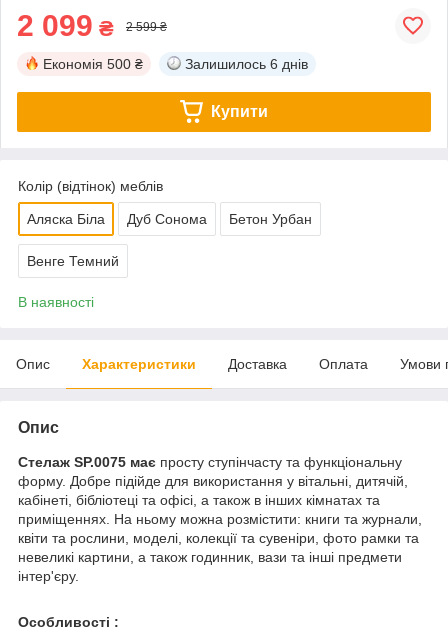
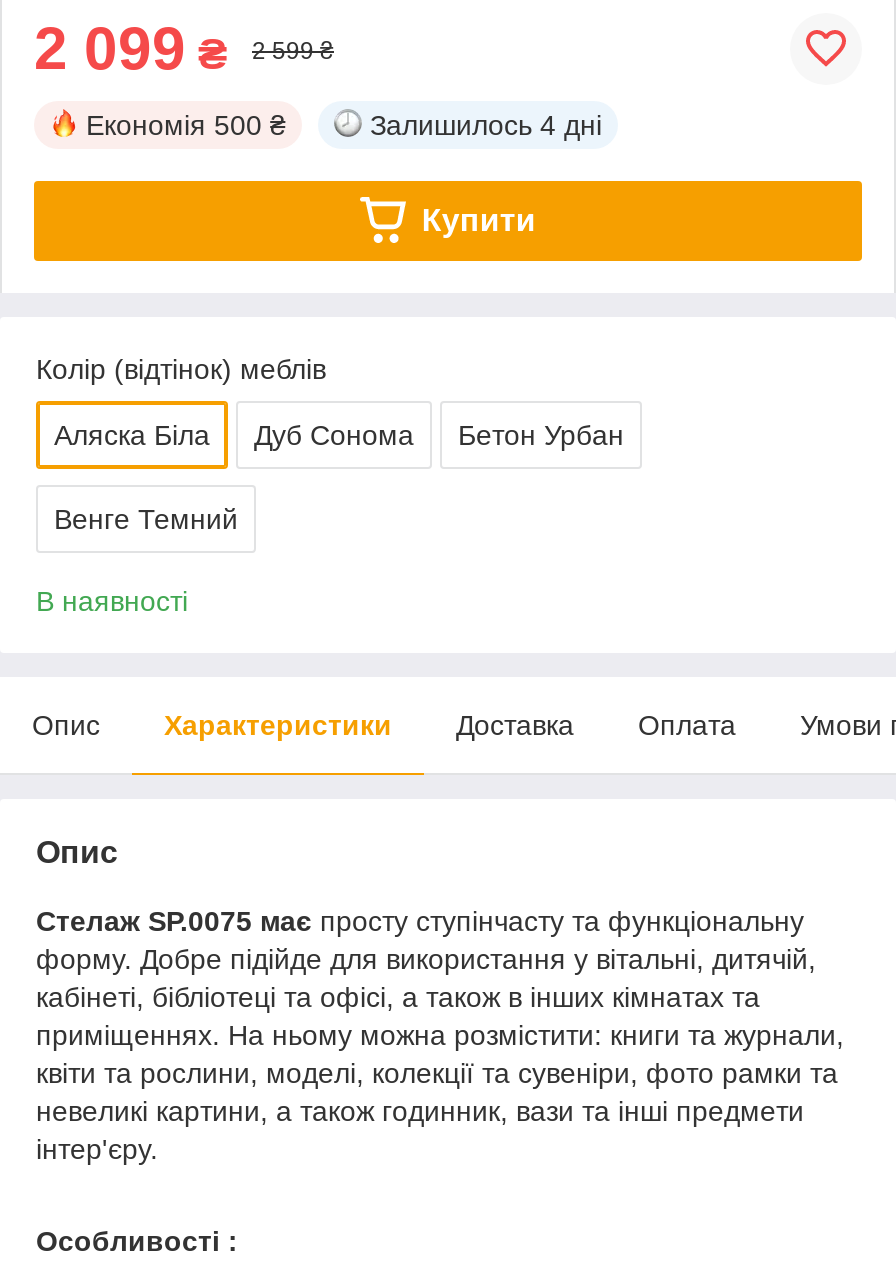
[185,56,308,72] Залишилось 6 днів -> [370,109,602,141] Залишилось 4 дні

